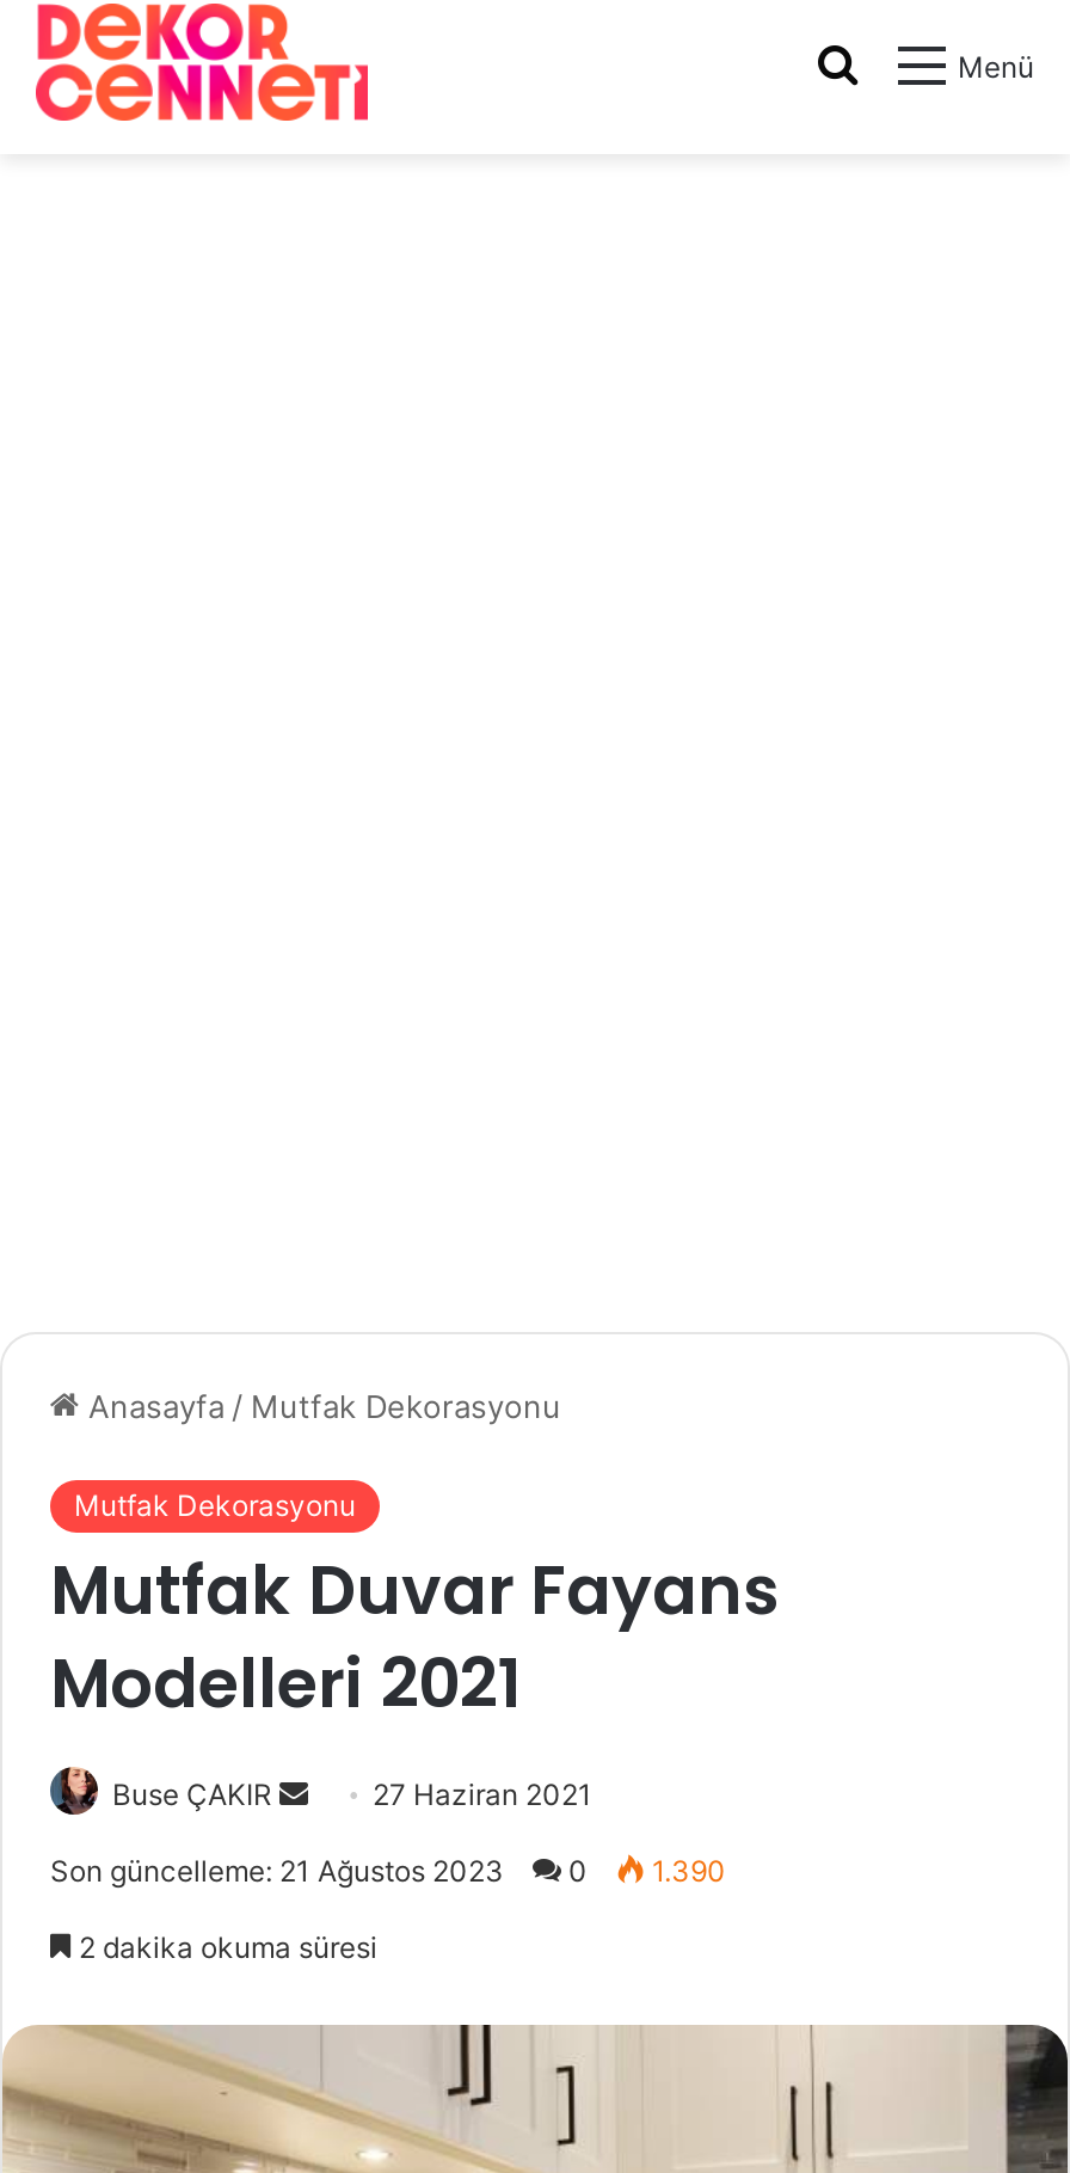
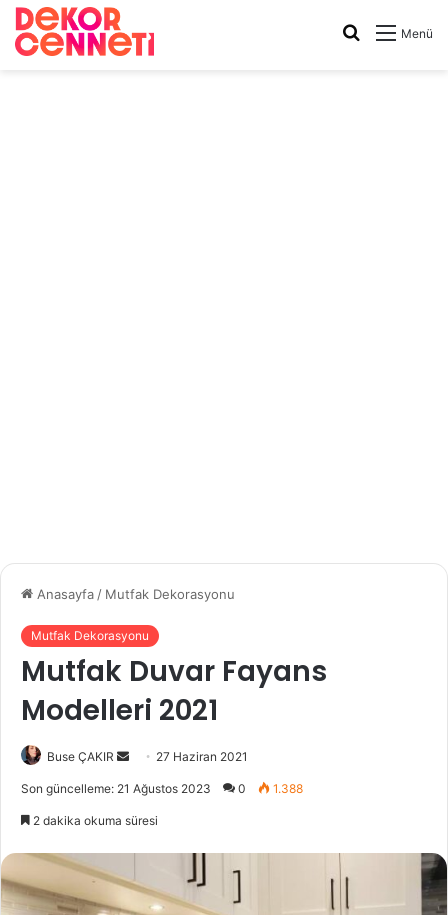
[50,1853,726,1889] Son güncelleme: 21 Ağustos 2023 0 1.390 -> [21,781,303,796] Son güncelleme: 21 Ağustos 2023 0 1.388

